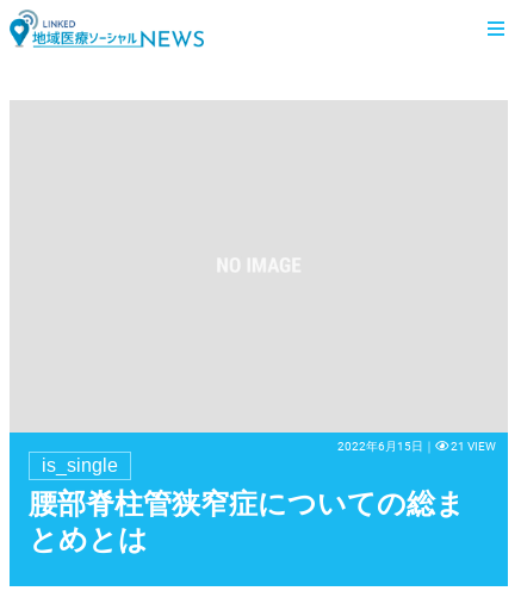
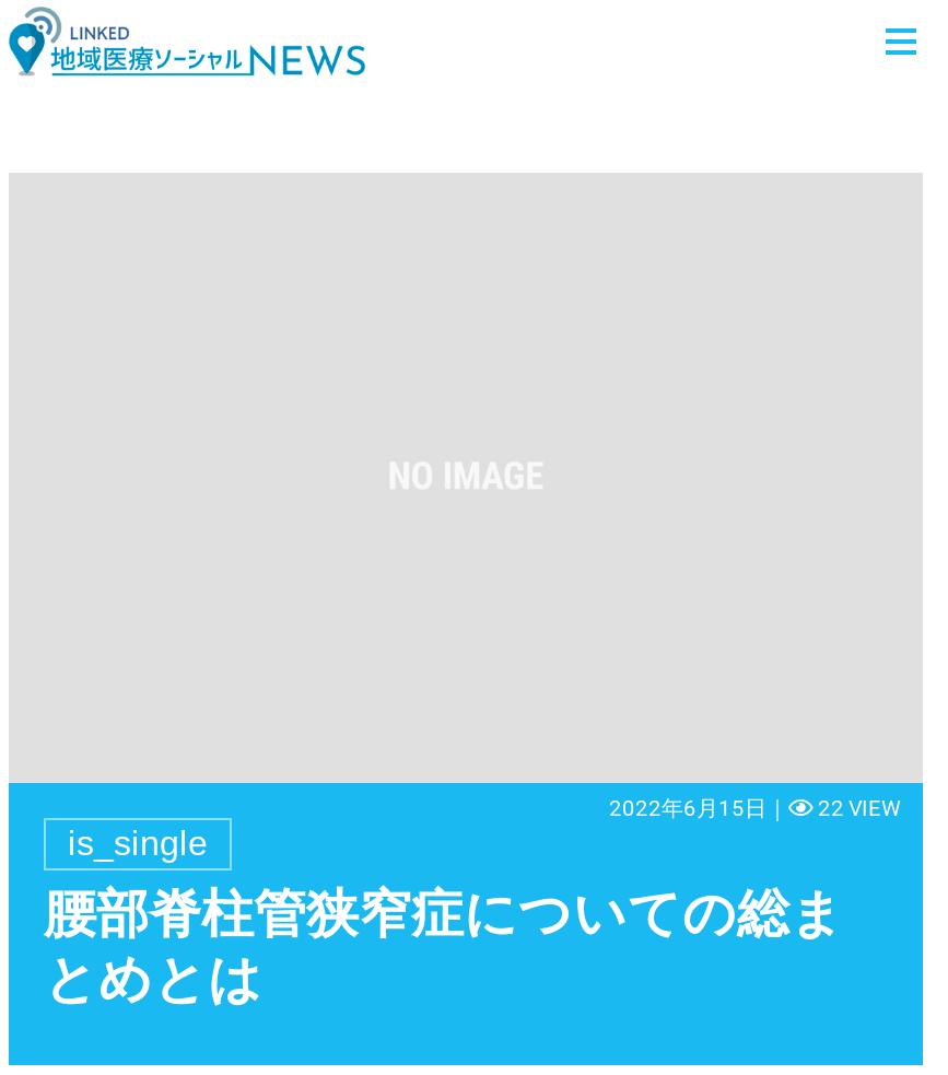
[337,439,496,452] 2022年6月15日｜ 21 VIEW -> [609,795,901,820] 2022年6月15日｜ 22 VIEW

